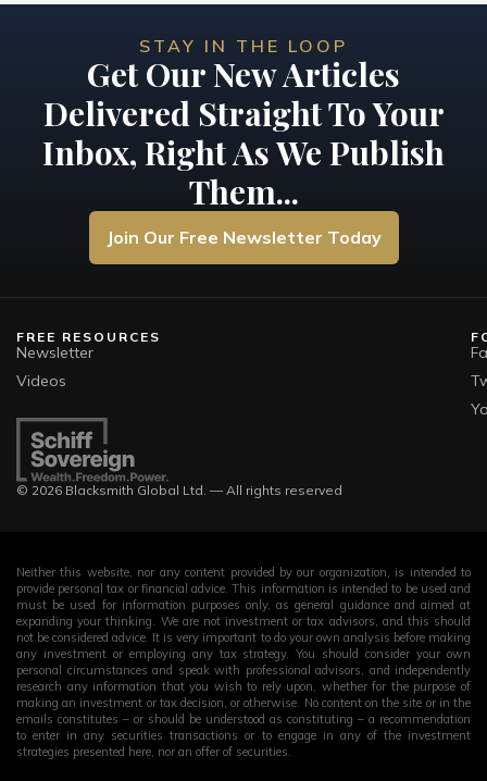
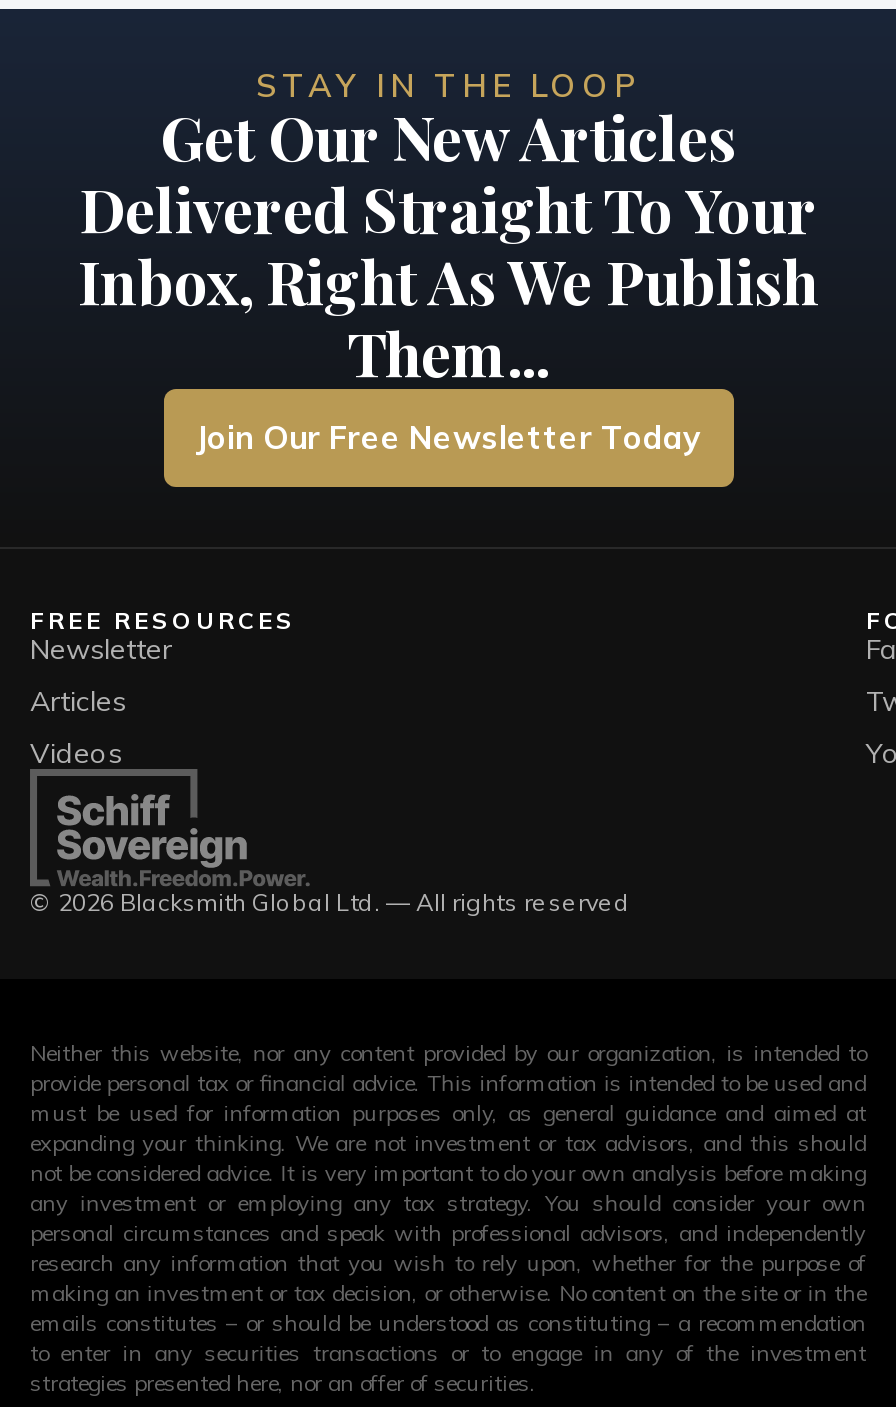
moved [16,371,66,390] -> [30,735,122,771]: Videos
none -> [30,683,126,719] Articles

